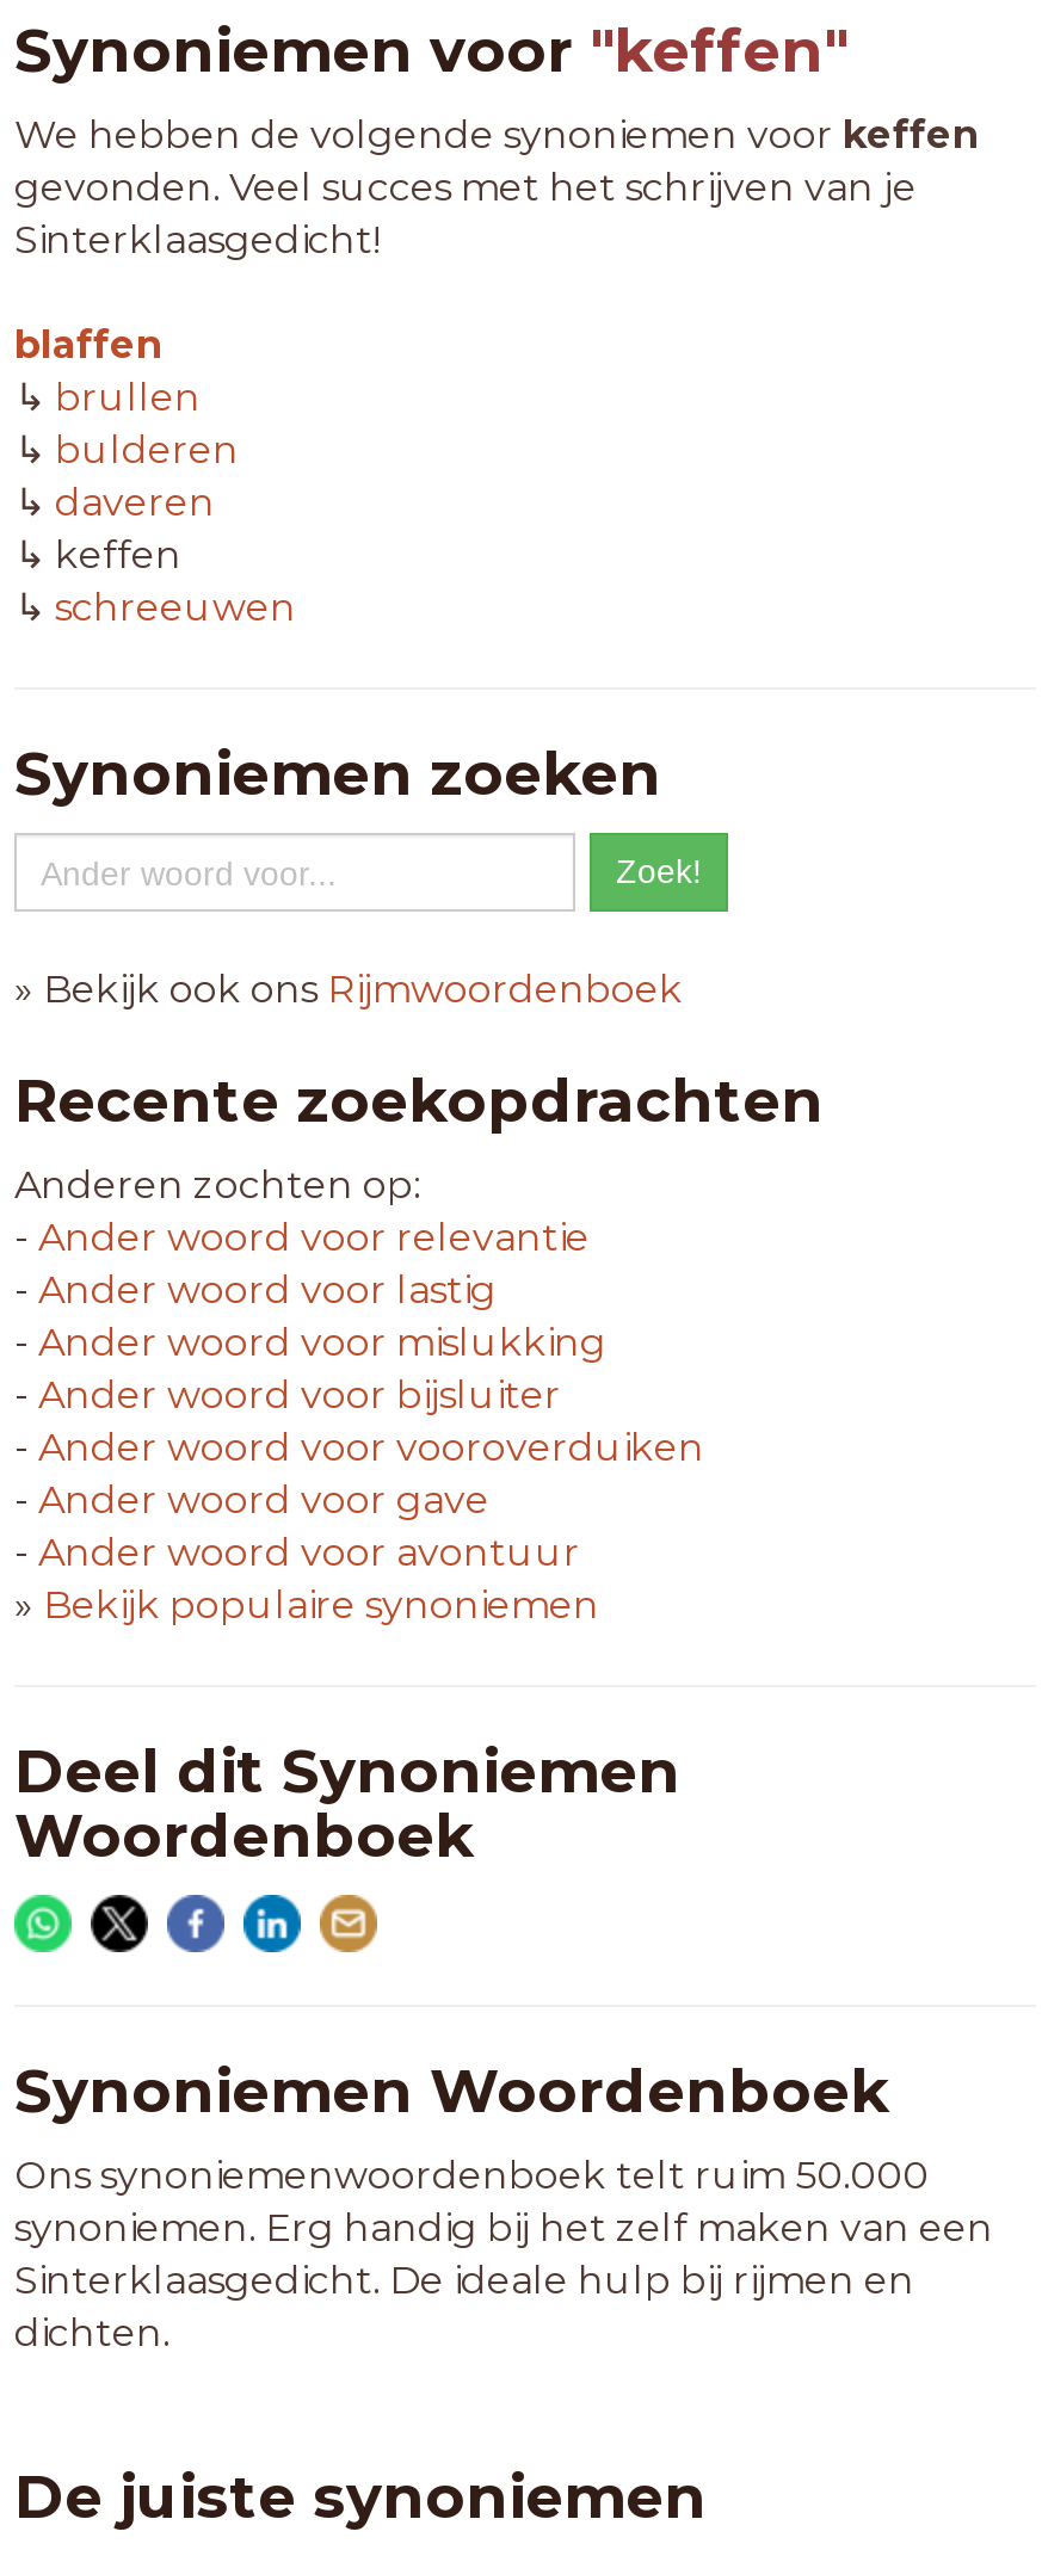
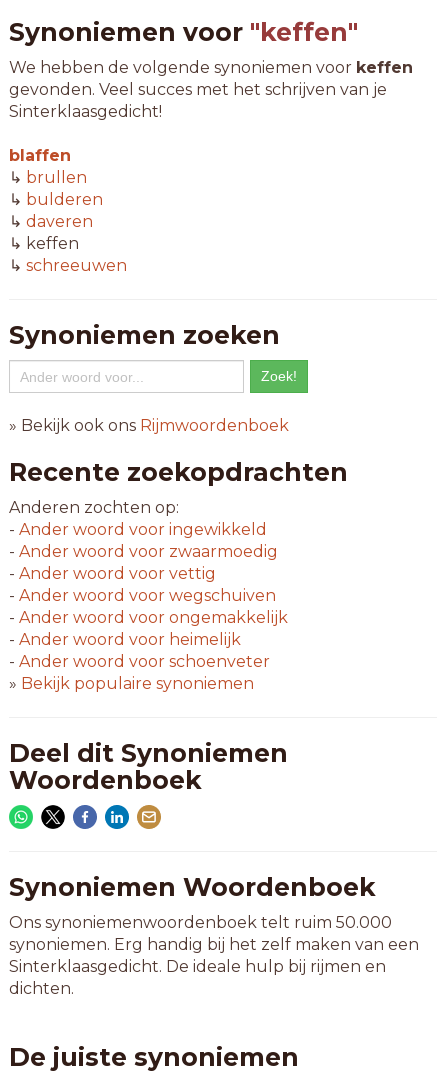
[14,1215,590,1260] - Ander woord voor relevantie -> [9,520,267,539] - Ander woord voor ingewikkeld
[14,1267,497,1313] - Ander woord voor lastig -> [9,542,278,561] - Ander woord voor zwaarmoedig
[14,1320,606,1365] - Ander woord voor mislukking -> [9,564,216,583] - Ander woord voor vettig
[14,1372,561,1418] - Ander woord voor bijsluiter -> [9,586,276,605] - Ander woord voor wegschuiven
[14,1425,704,1470] - Ander woord voor vooroverduiken -> [9,608,288,627] - Ander woord voor ongemakkelijk
[14,1477,489,1523] - Ander woord voor gave -> [9,630,241,649] - Ander woord voor heimelijk
[14,1530,580,1575] - Ander woord voor avontuur -> [9,652,270,671] - Ander woord voor schoenveter

